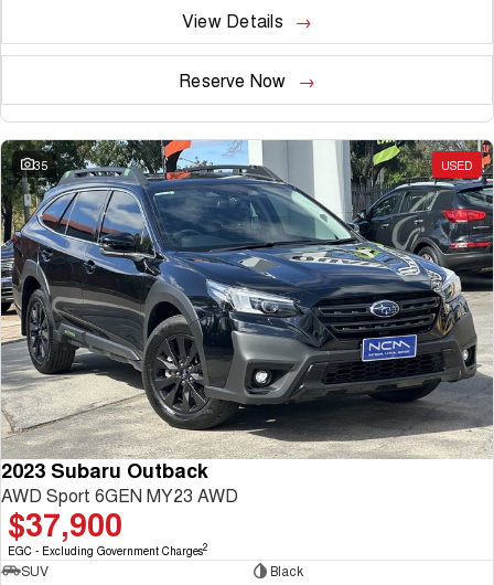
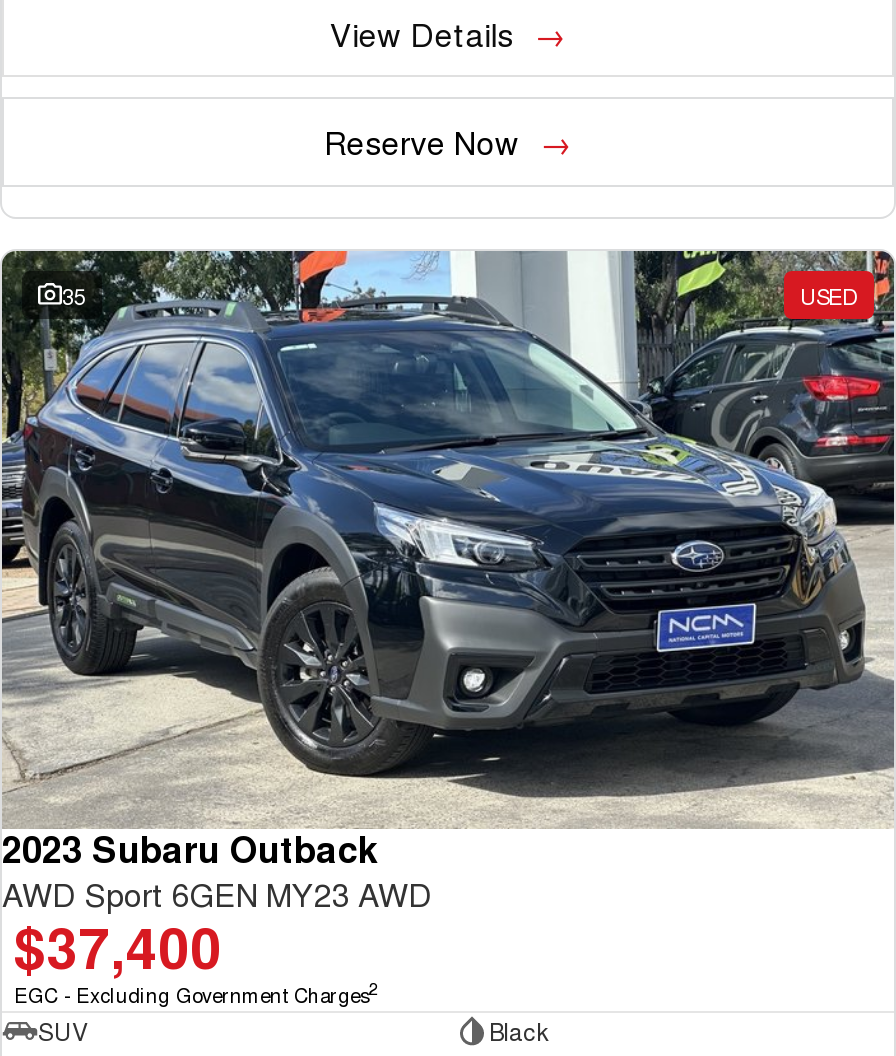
[8,501,122,546] $37,900 -> [14,905,222,987] $37,400

